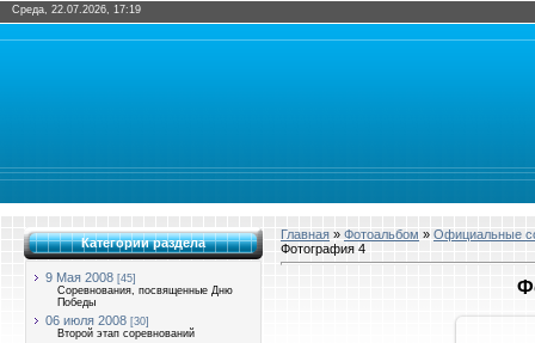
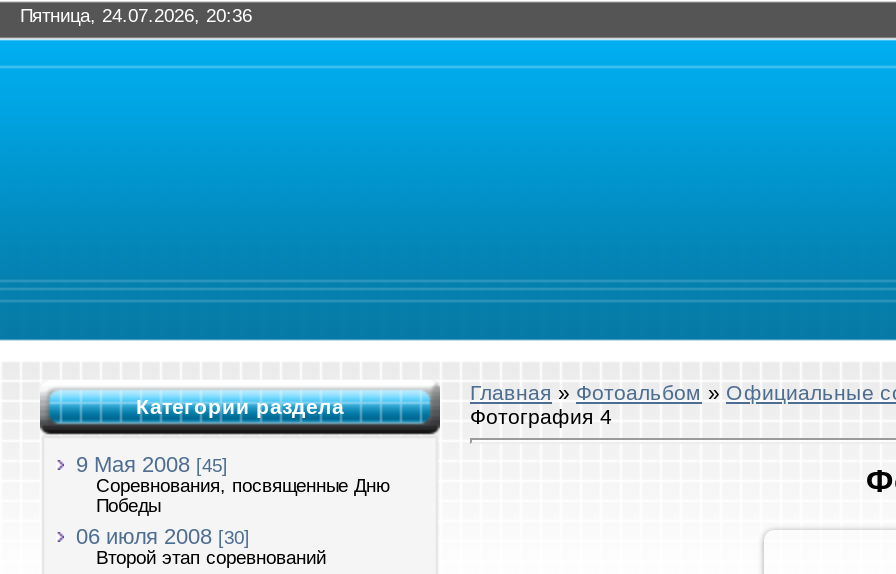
[12,4,141,16] Среда, 22.07.2026, 17:19 -> [20,6,252,26] Пятница, 24.07.2026, 20:36

